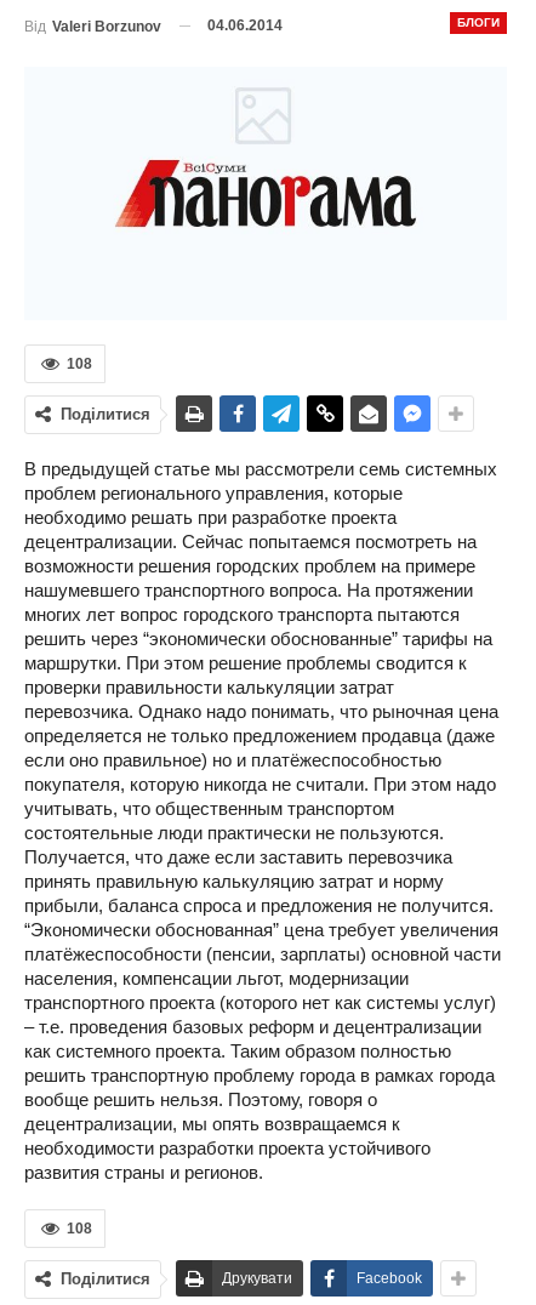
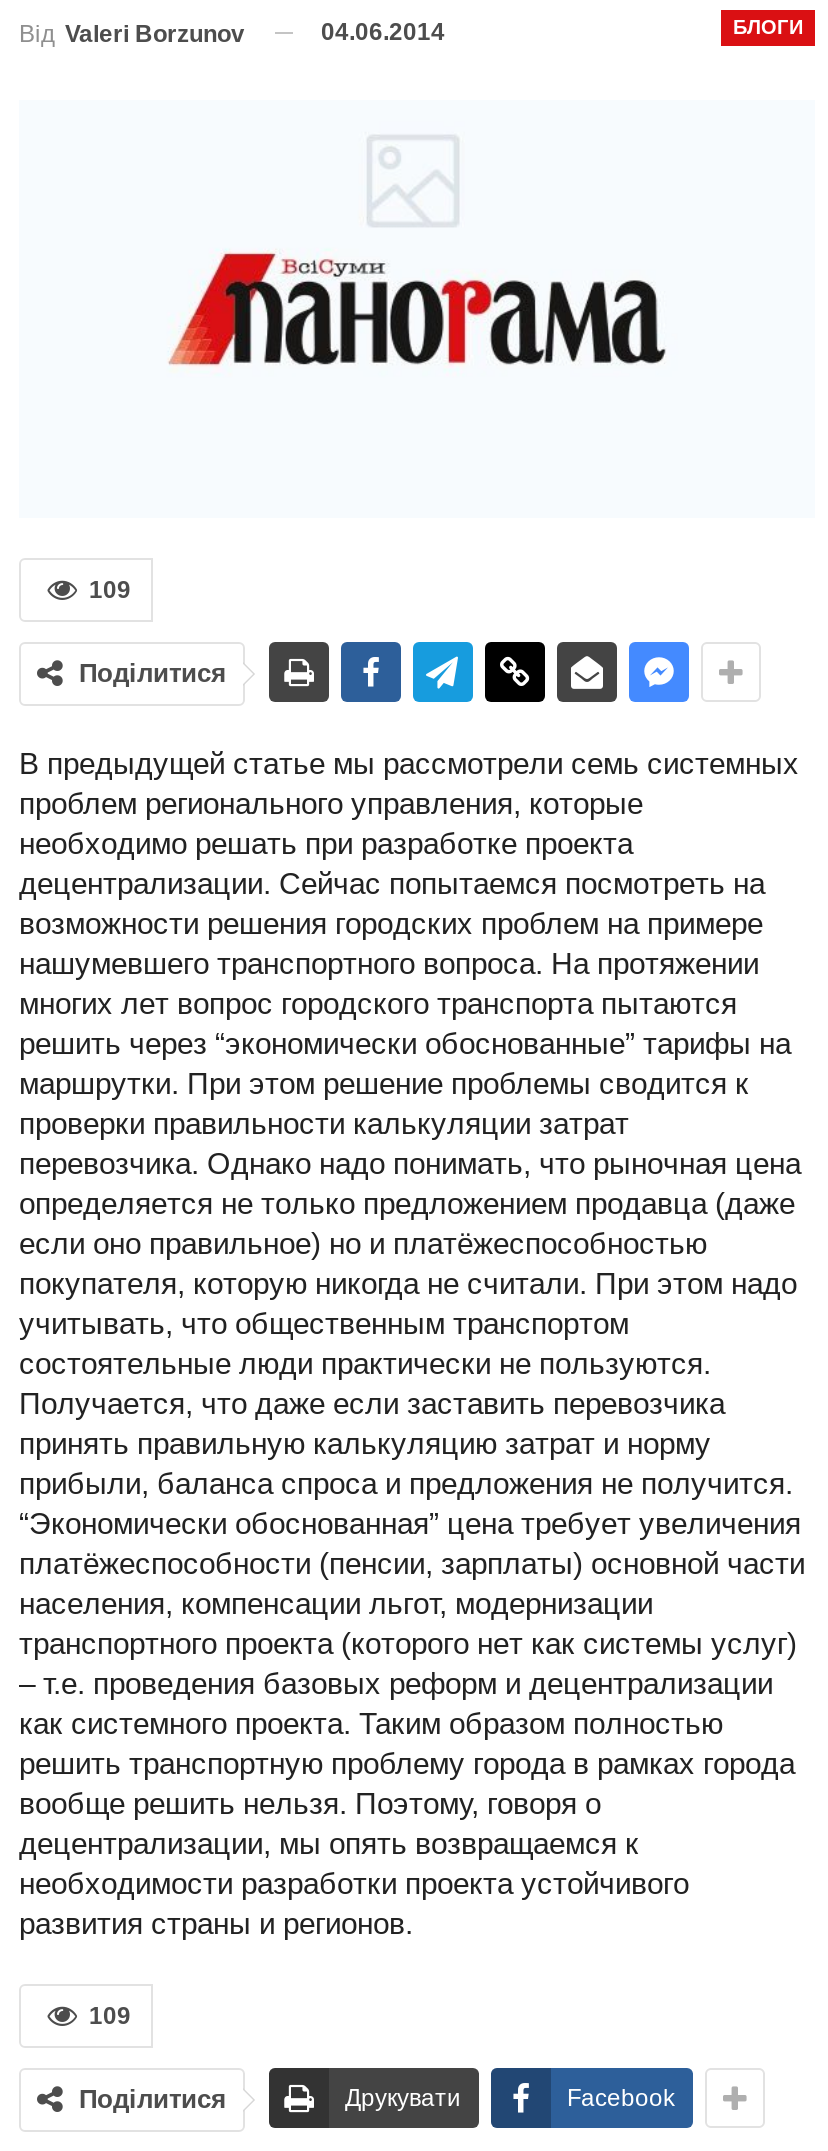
[67,355,92,372] 108 -> [89,576,131,604] 109
[67,1220,92,1237] 108 -> [89,2002,131,2030] 109

